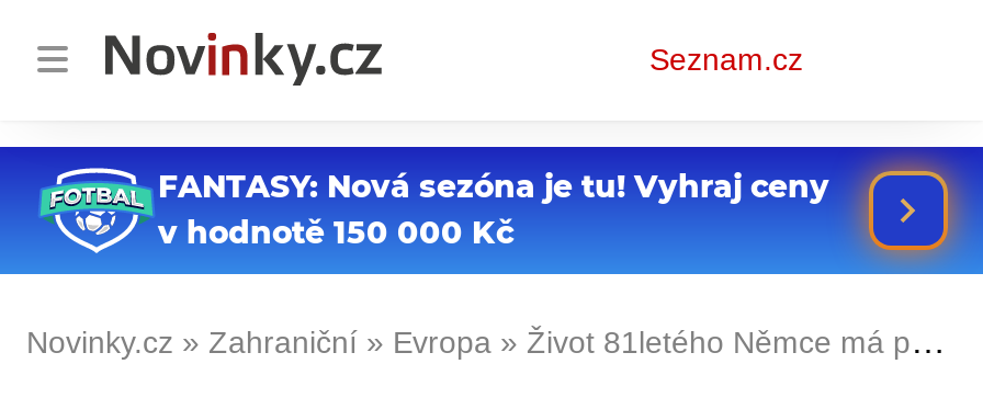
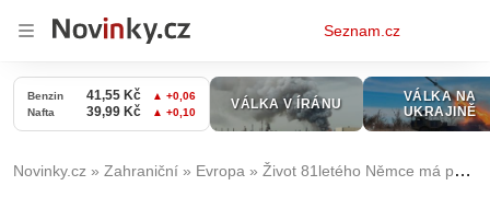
[7,145,976,276] [image] -> [3,74,487,137] [image]

